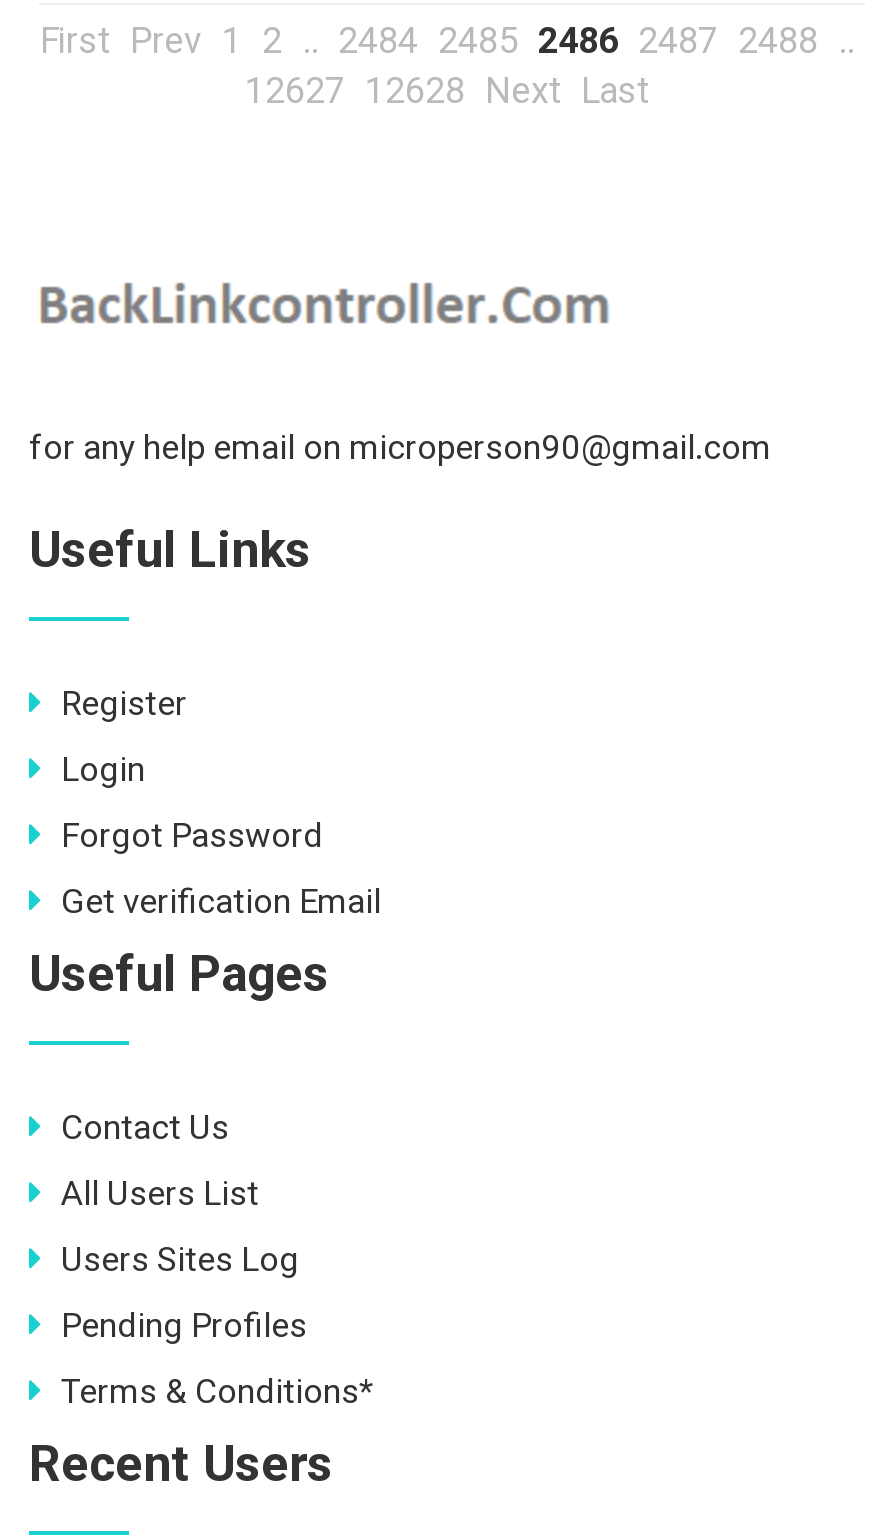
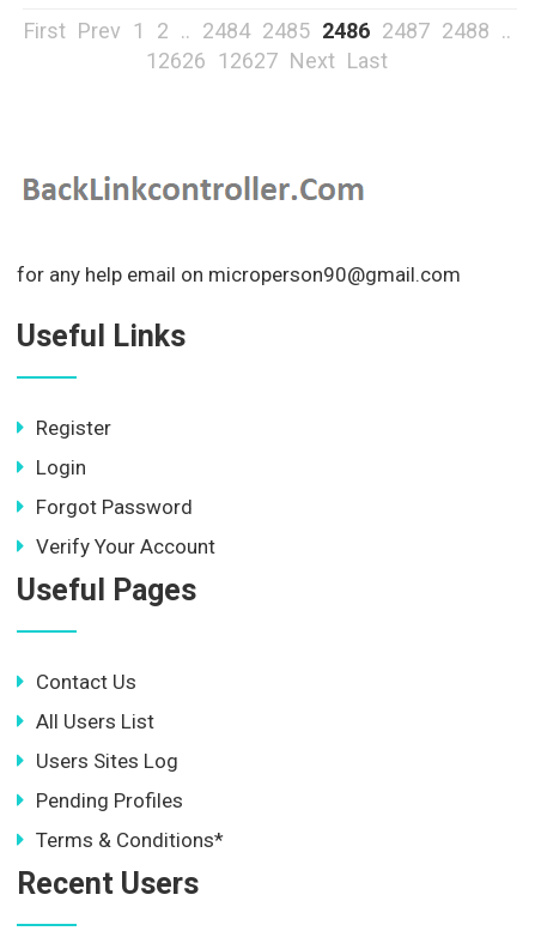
[245,69,649,111] 12627 12628 Next Last -> [146,48,388,73] 12626 12627 Next Last
[61,881,381,921] Get verification Email -> [36,534,215,558] Verify Your Account

